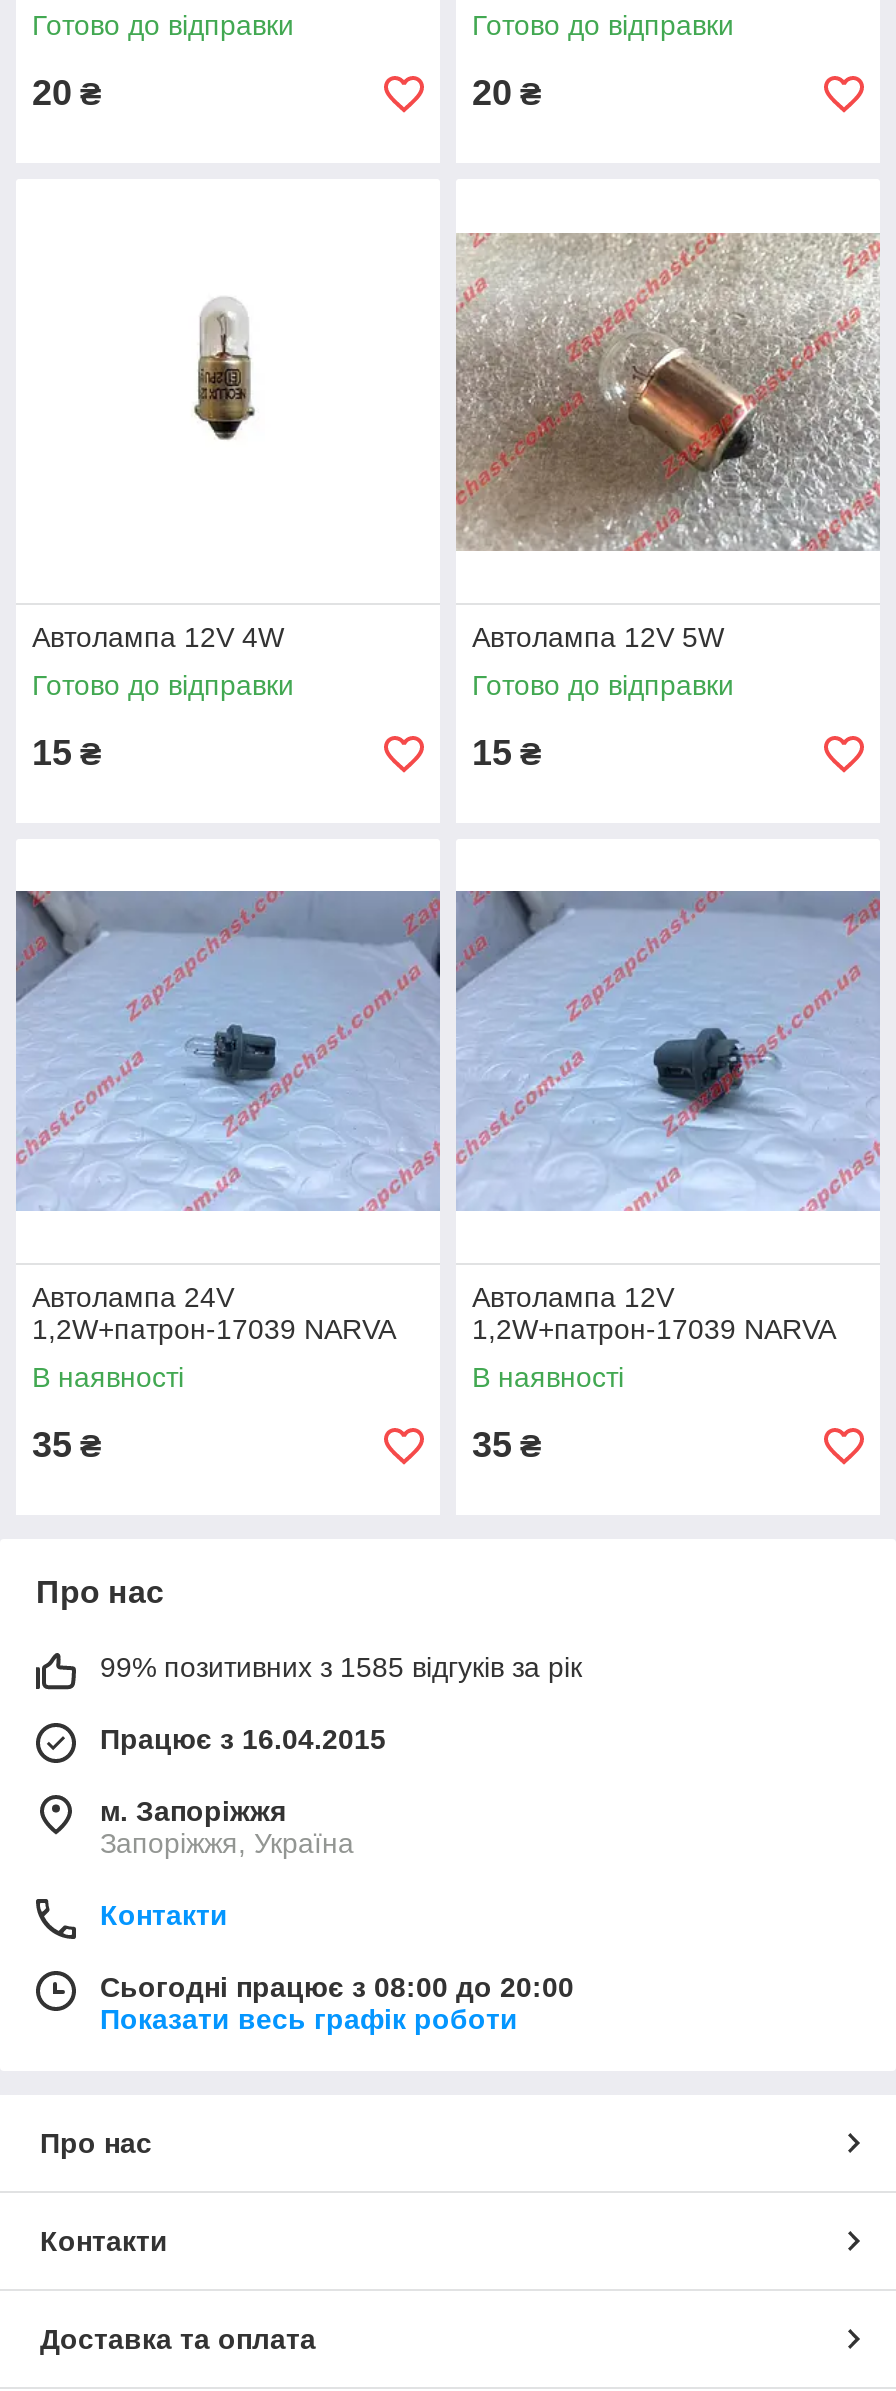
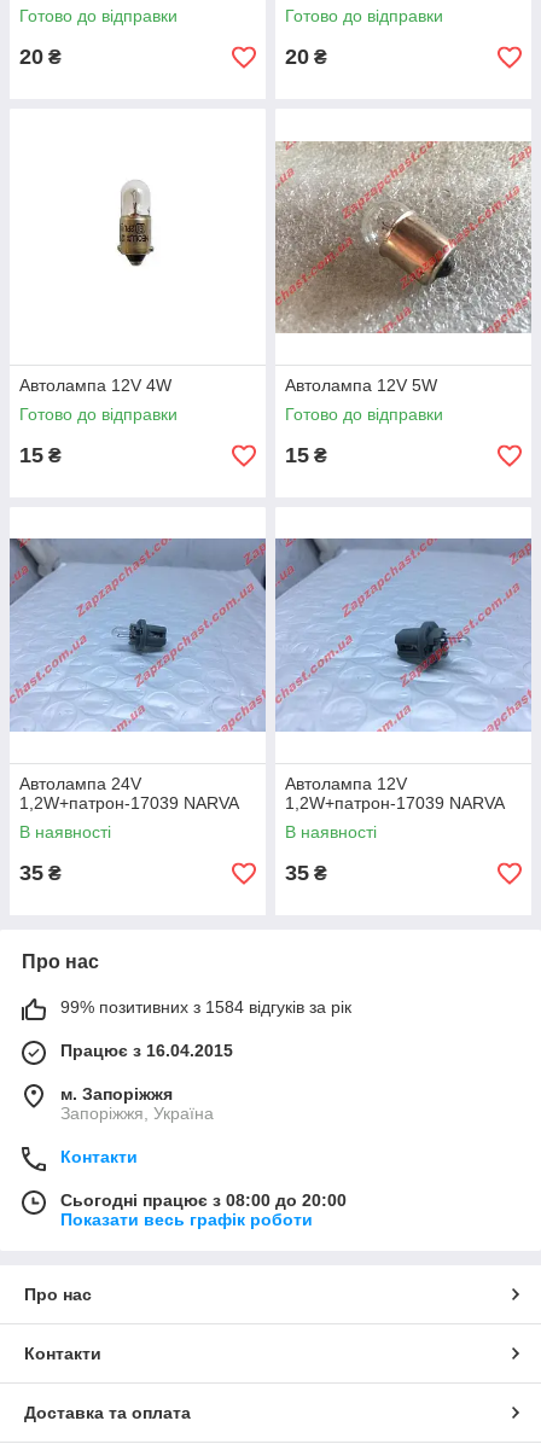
[100,1651,582,1683] 99% позитивних з 1585 відгуків за рік -> [60,997,351,1017] 99% позитивних з 1584 відгуків за рік

